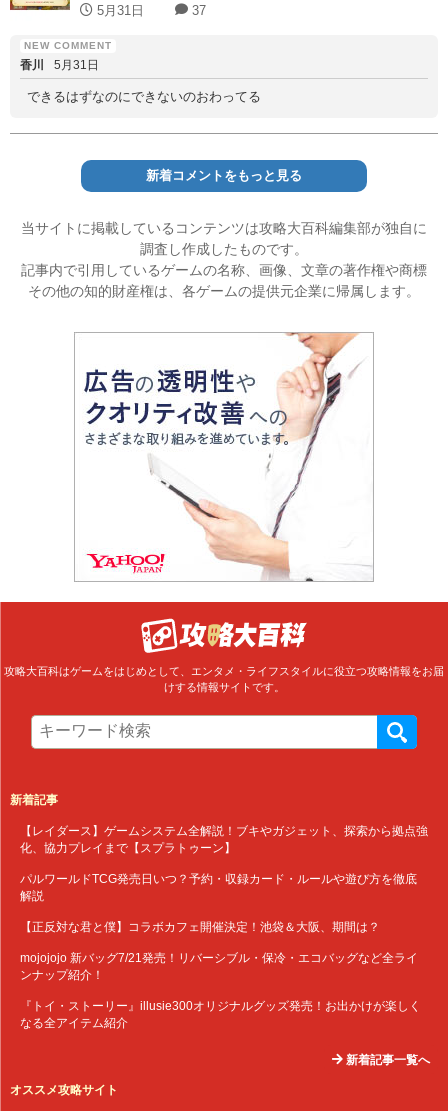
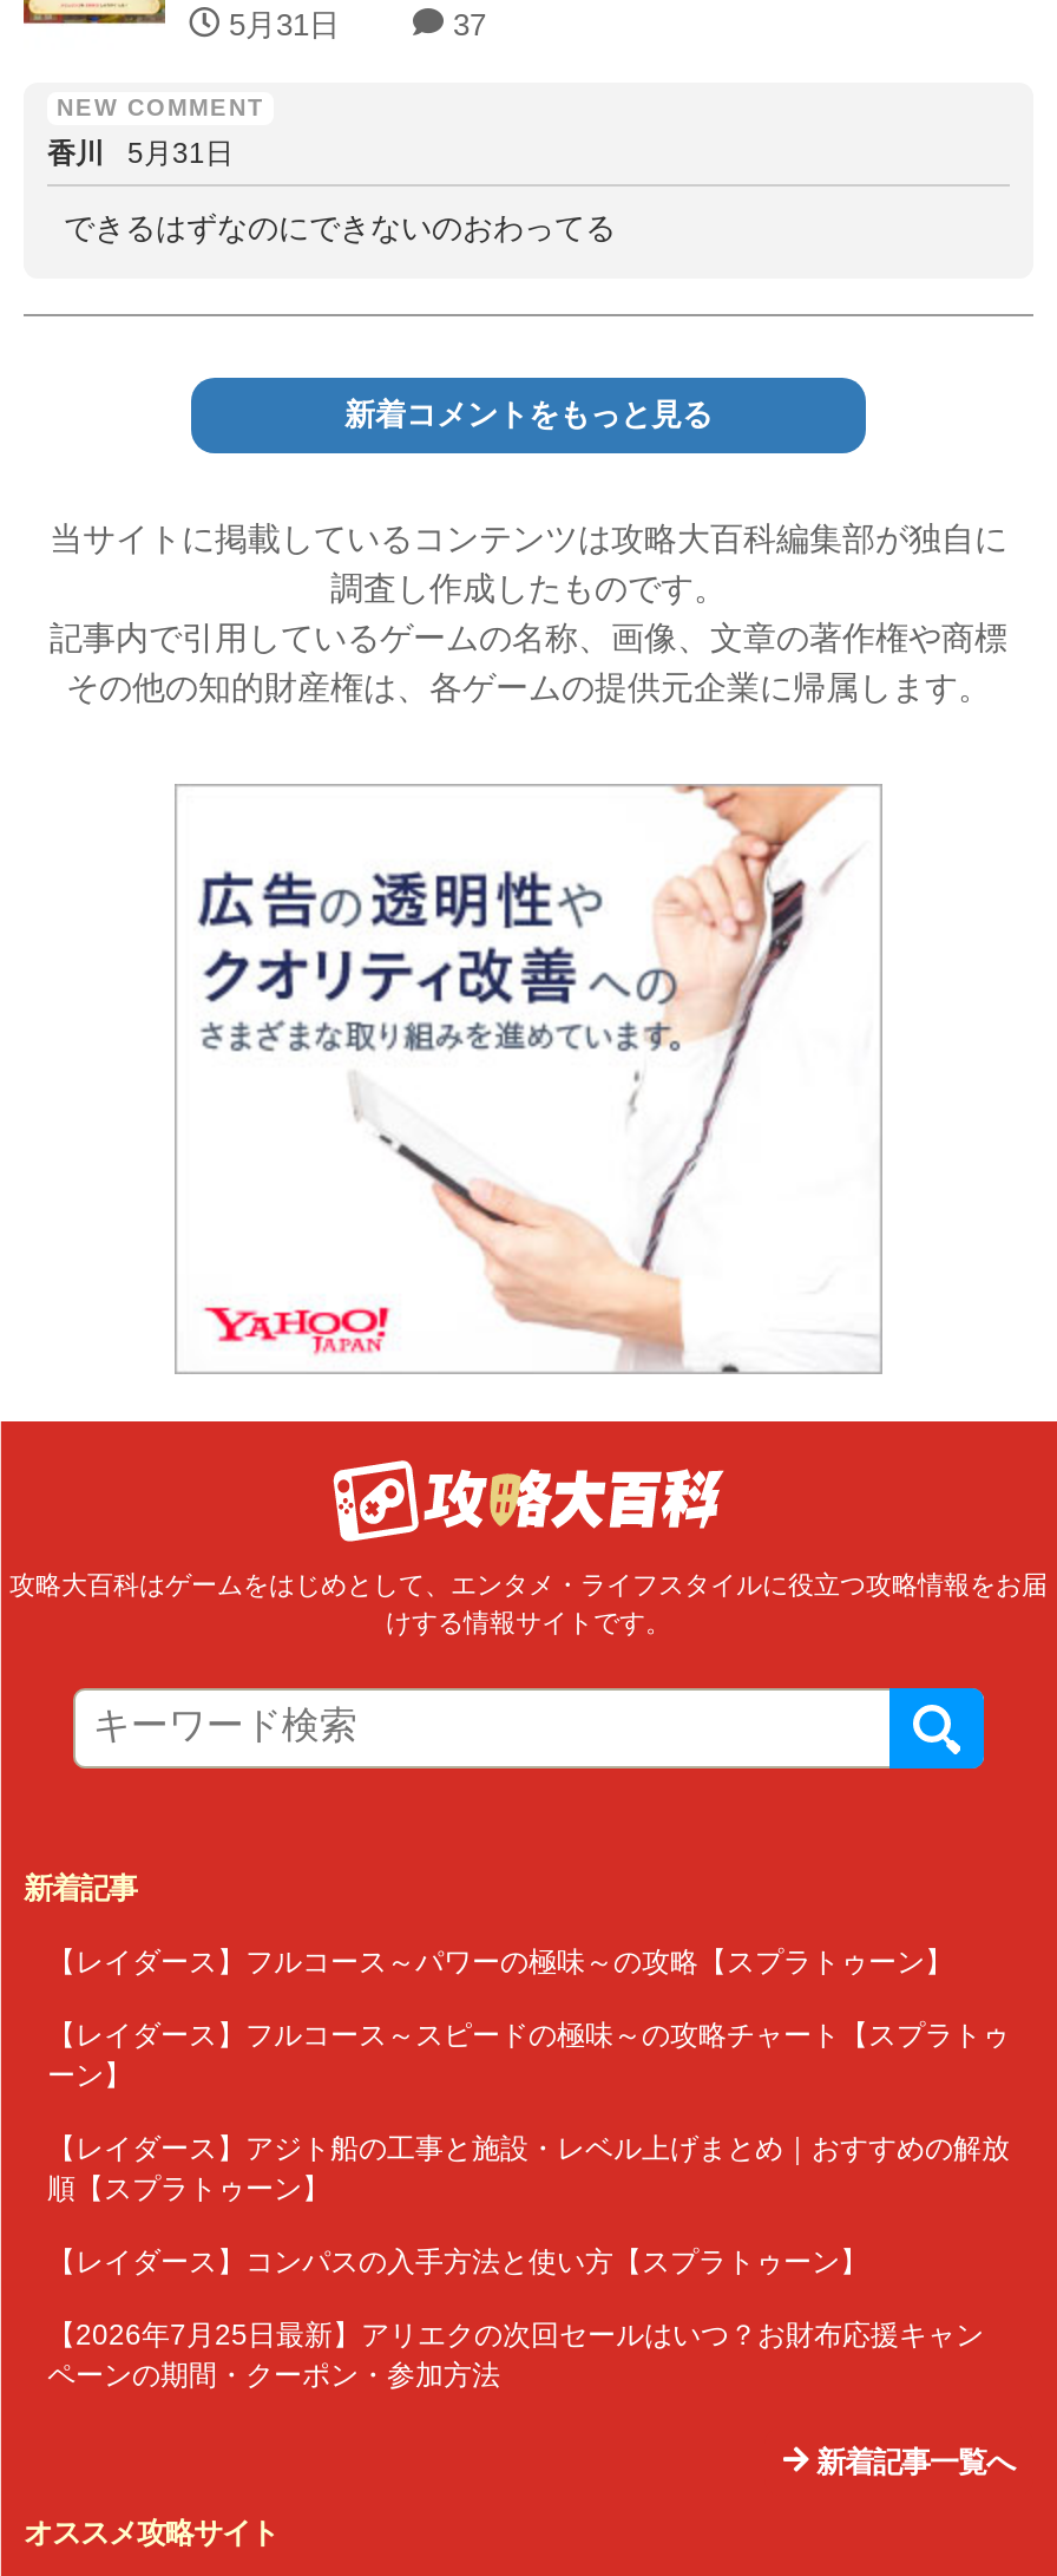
[20,824,428,854] 【レイダース】ゲームシステム全解説！ブキやガジェット、探索から拠点強 | 化、協力プレイまで【スプラトゥーン】 -> [47,1945,953,1975] 【レイダース】フルコース～パワーの極味～の攻略【スプラトゥーン】
[20,872,417,902] パルワールドTCG発売日いつ？予約・収録カード・ルールや遊び方を徹底 | 解説 -> [47,2018,1010,2089] 【レイダース】フルコース～スピードの極味～の攻略チャート【スプラトゥ | ーン】
[20,920,380,933] 【正反対な君と僕】コラボカフェ開催決定！池袋＆大阪、期間は？ -> [47,2131,1010,2202] 【レイダース】アジト船の工事と施設・レベル上げまとめ｜おすすめの解放 | 順【スプラトゥーン】
[20,951,418,981] mojojojo 新バッグ7/21発売！リバーシブル・保冷・エコバッグなど全ライ | ンナップ紹介！ -> [47,2244,868,2275] 【レイダース】コンパスの入手方法と使い方【スプラトゥーン】
[20,999,421,1029] 『トイ・ストーリー』illusie300オリジナルグッズ発売！お出かけが楽しく | なる全アイテム紹介 -> [47,2318,984,2389] 【2026年7月25日最新】アリエクの次回セールはいつ？お財布応援キャン | ペーンの期間・クーポン・参加方法

